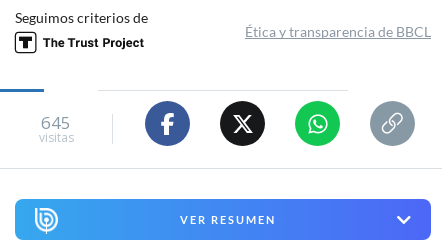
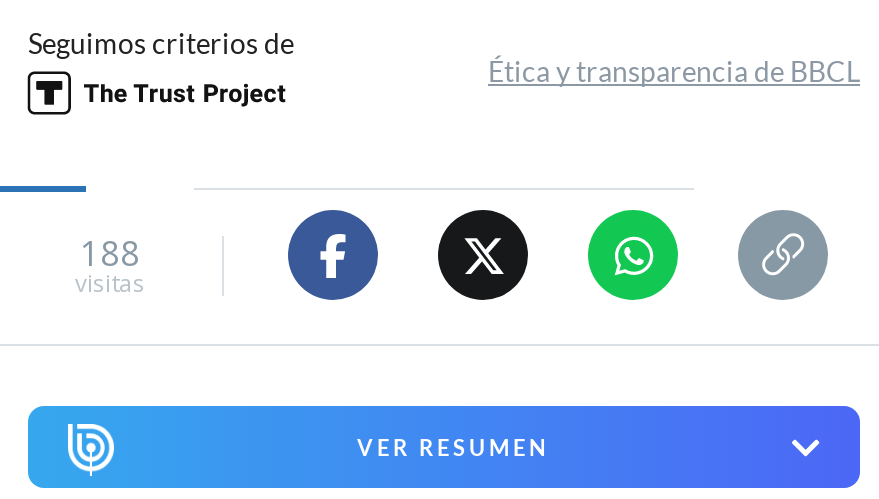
[41,111,71,134] 645 -> [80,230,140,276] 188

